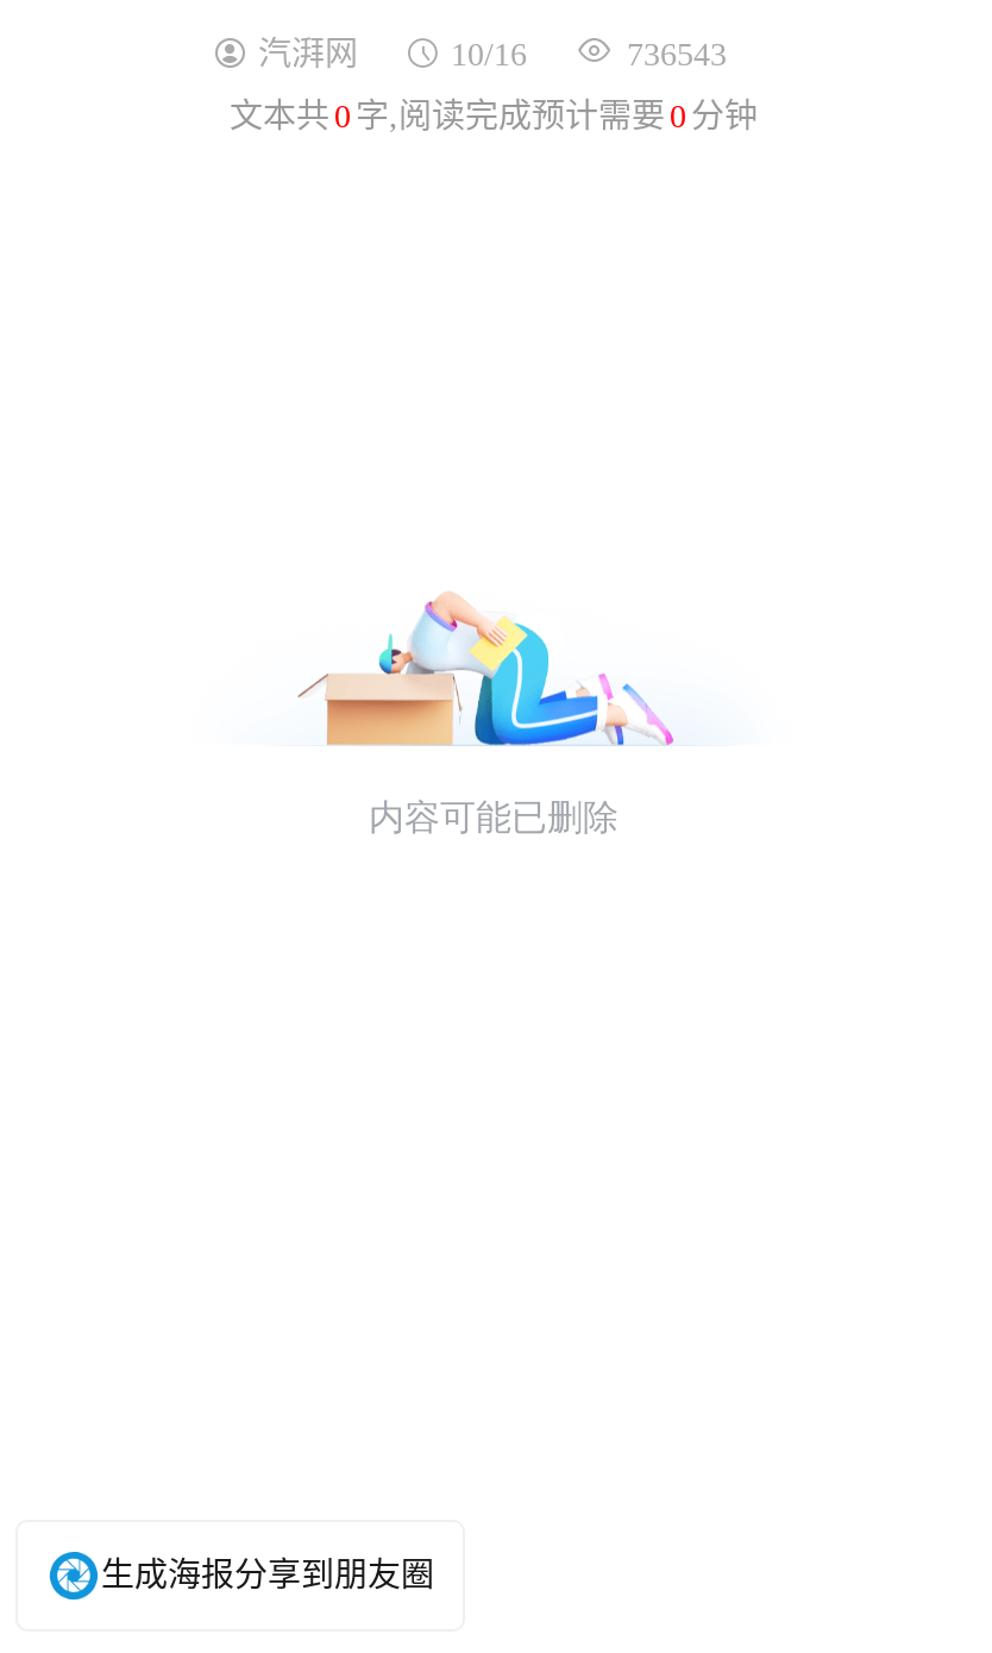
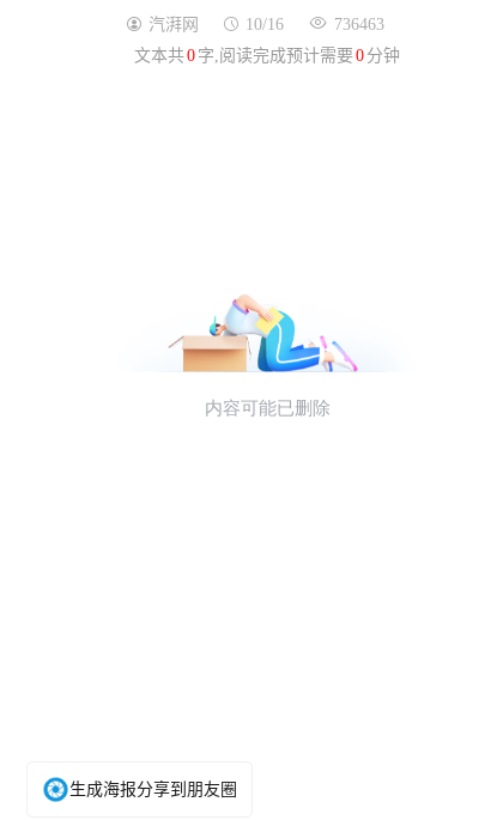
[627,37,727,73] 736543 -> [334,16,384,34] 736463

